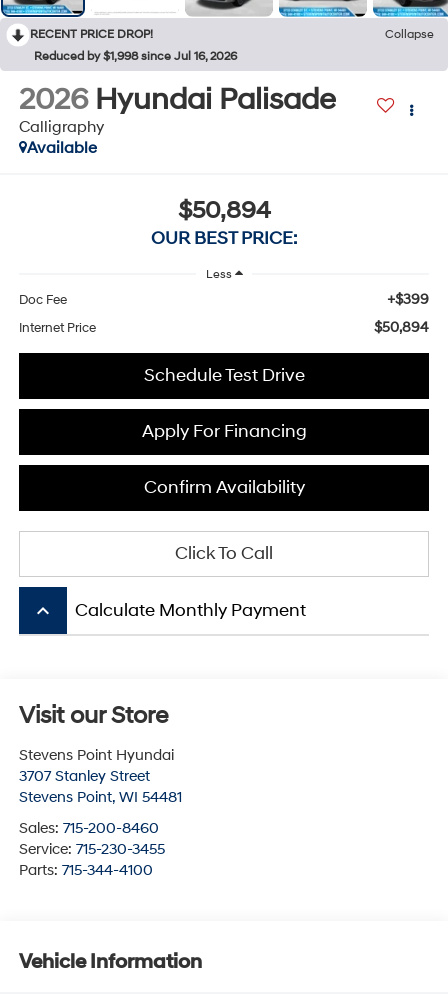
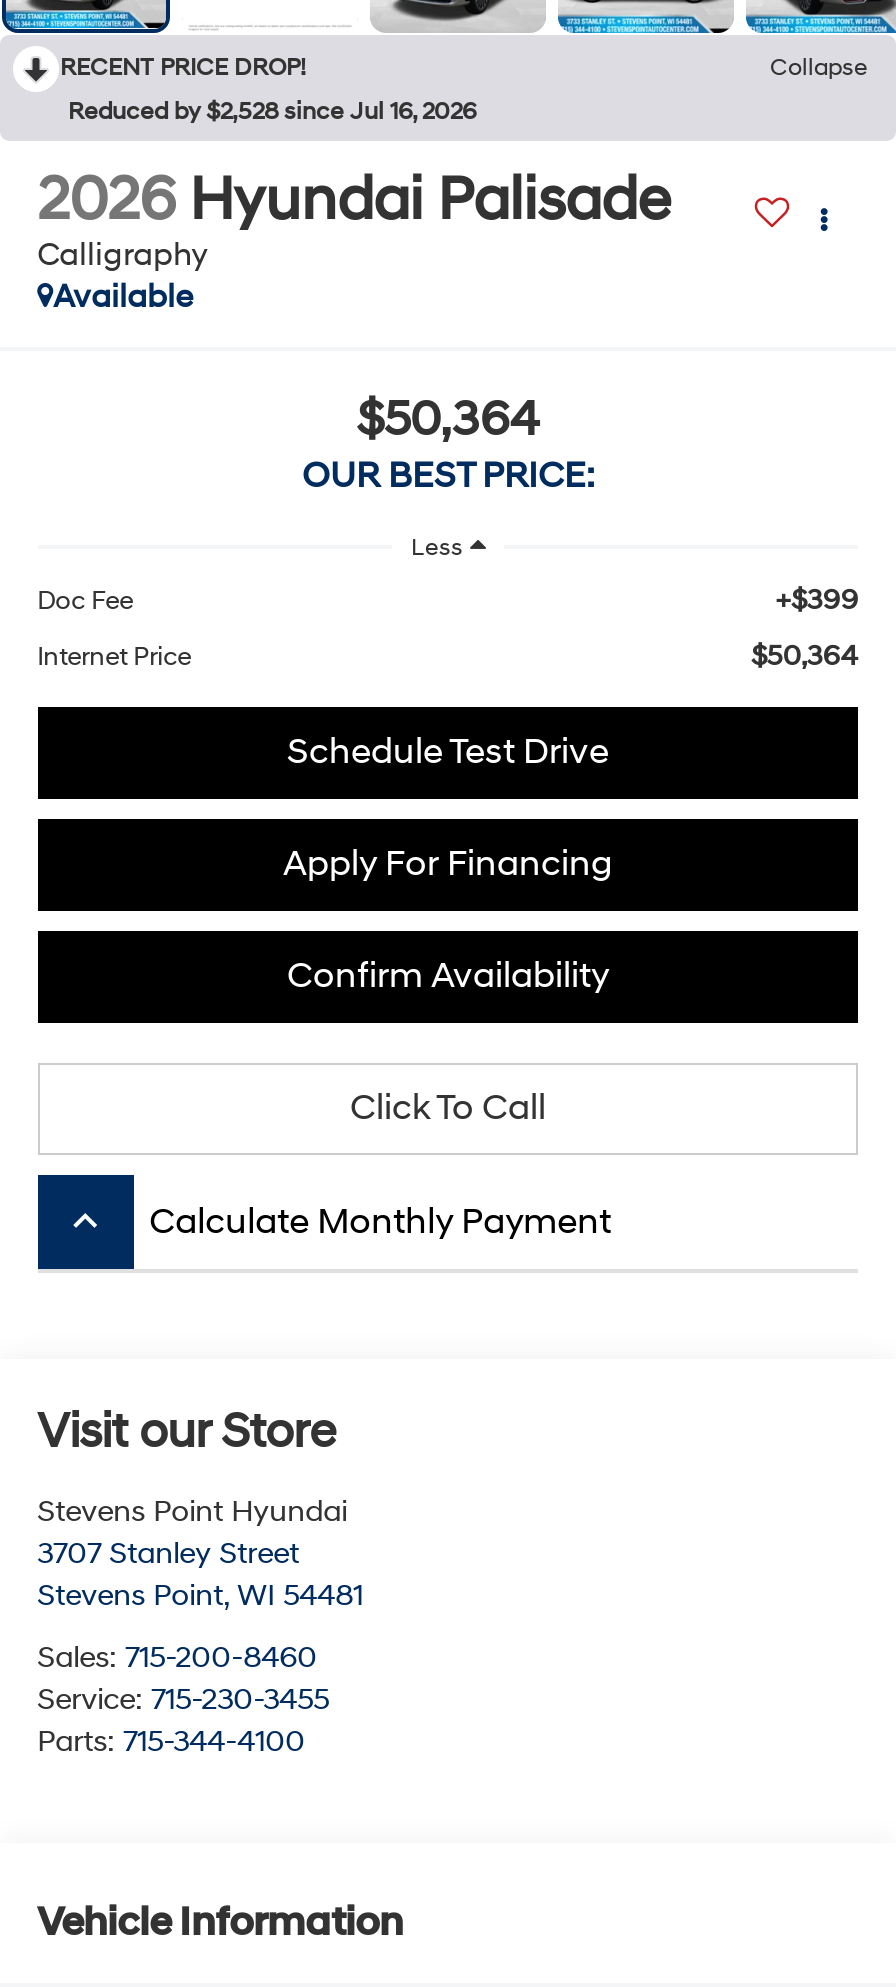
[34,49,237,64] Reduced by $1,998 since Jul 16, 2026 -> [68,98,476,128] Reduced by $2,528 since Jul 16, 2026
[177,196,270,226] $50,894 -> [356,391,540,451] $50,364
[374,319,429,336] $50,894 -> [751,639,859,673] $50,364

